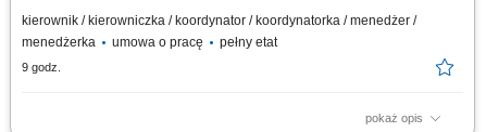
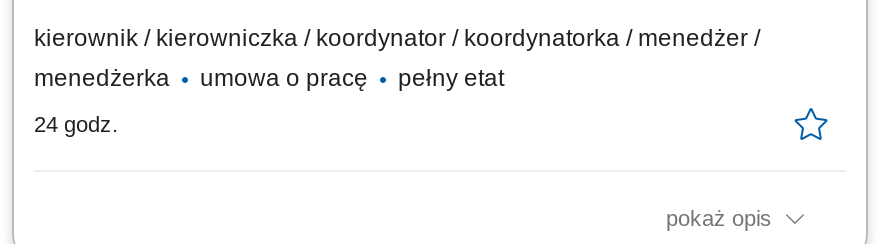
[22,61,61,74] 9 godz. -> [34,112,118,136] 24 godz.

